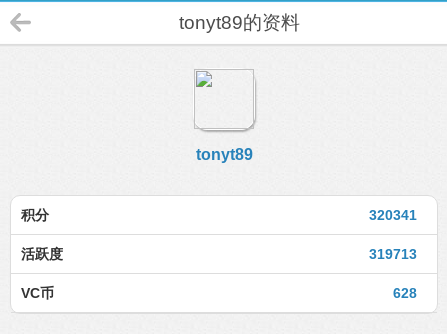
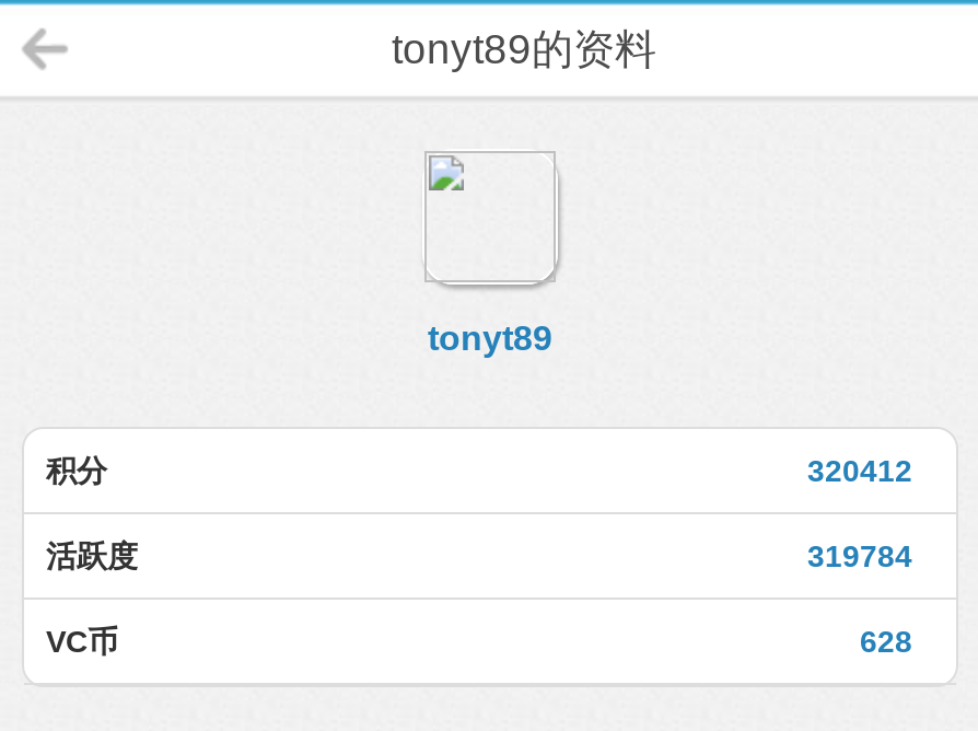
[369,207,417,223] 320341 -> [807,453,912,488] 320412
[369,246,417,262] 319713 -> [807,538,912,573] 319784

